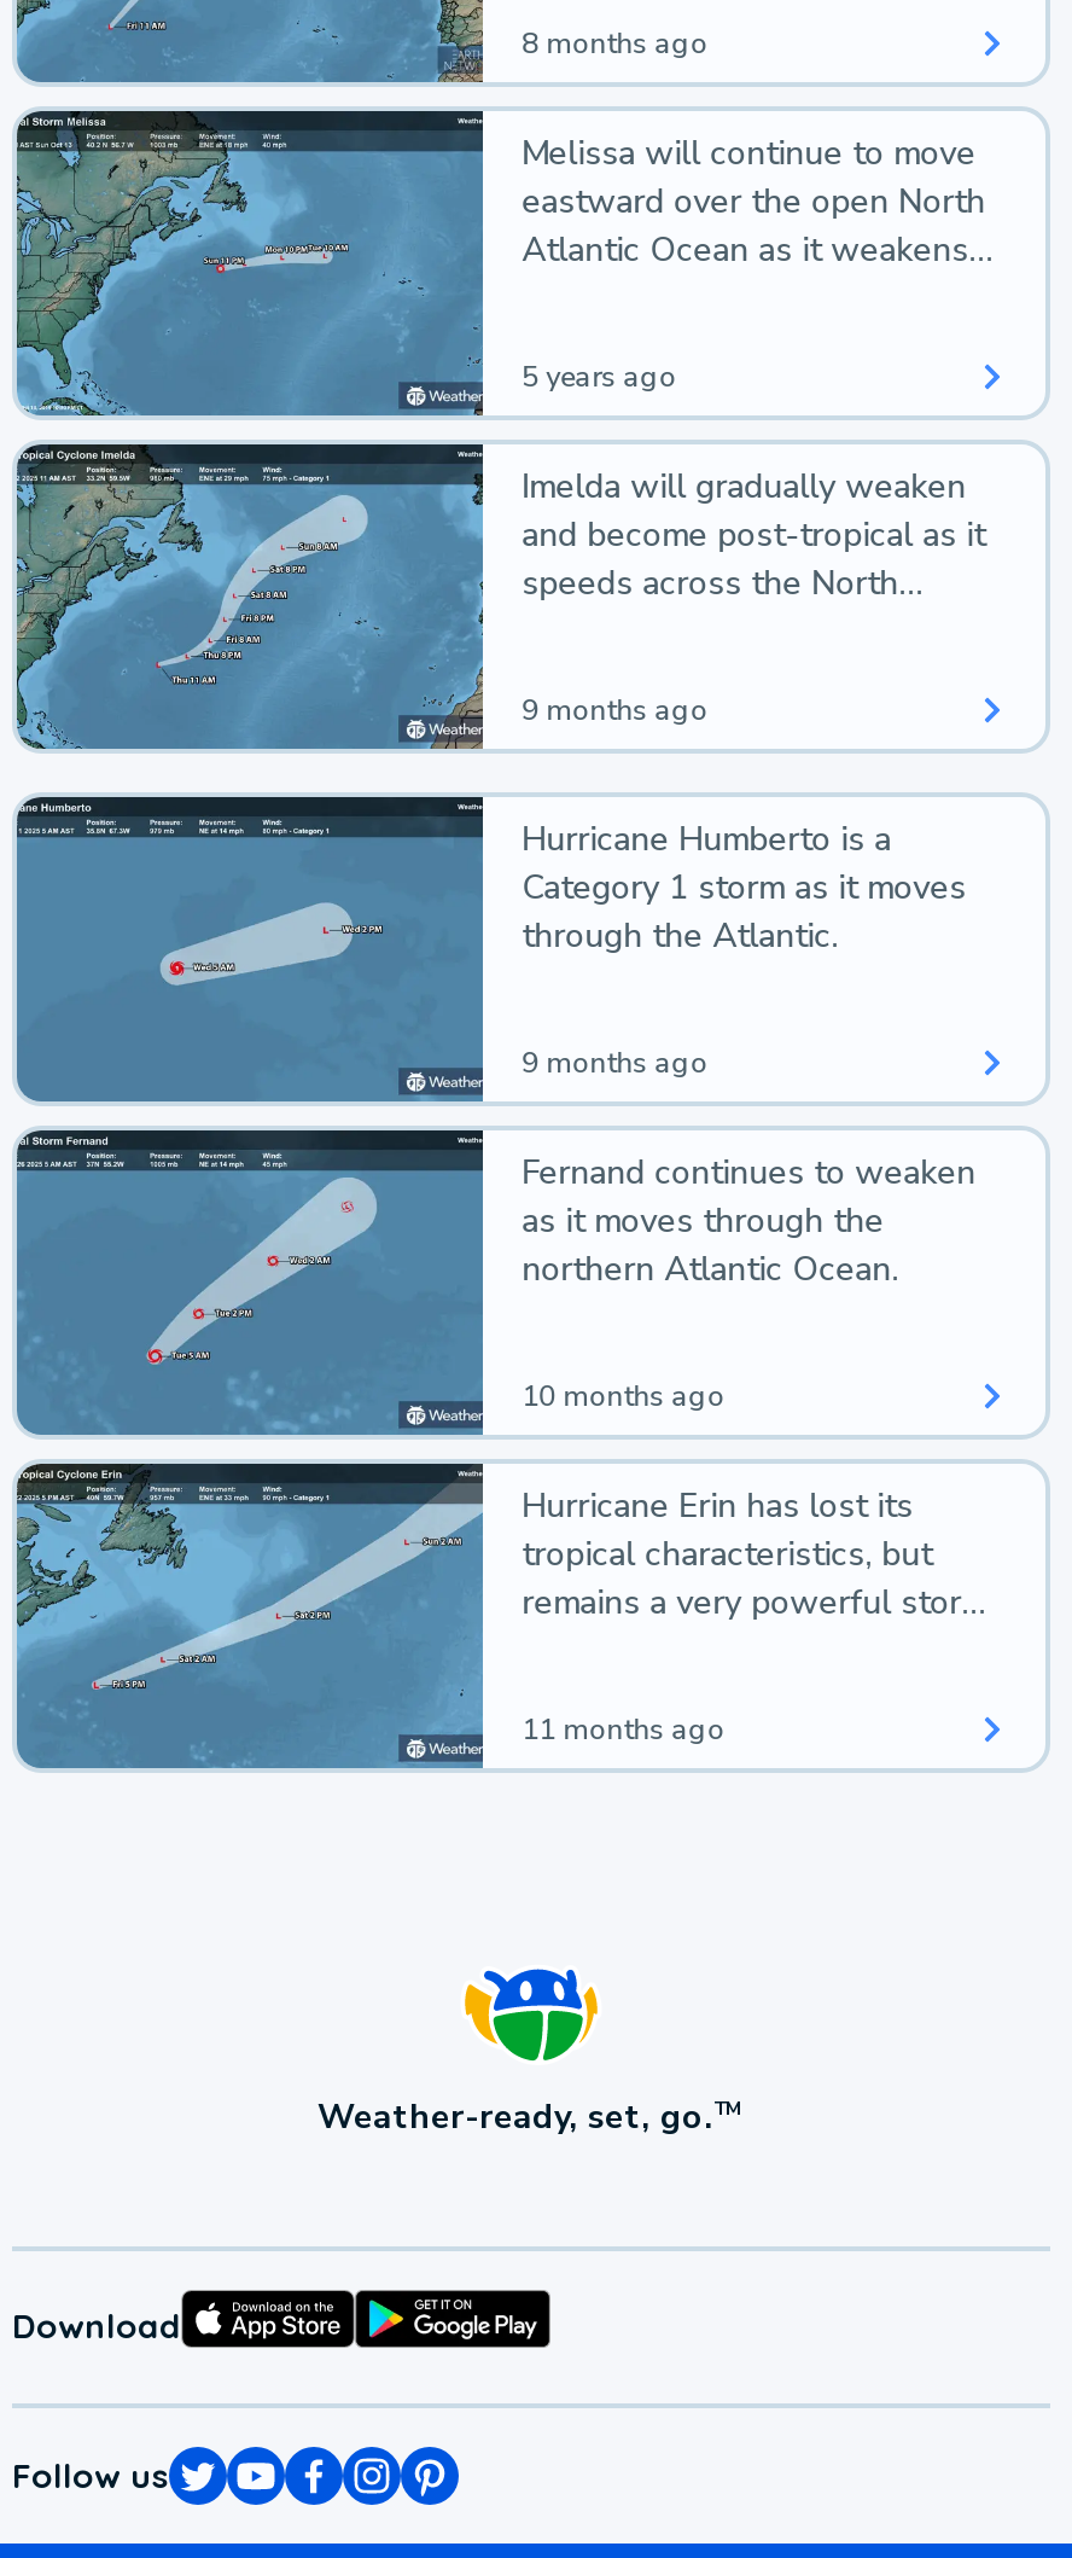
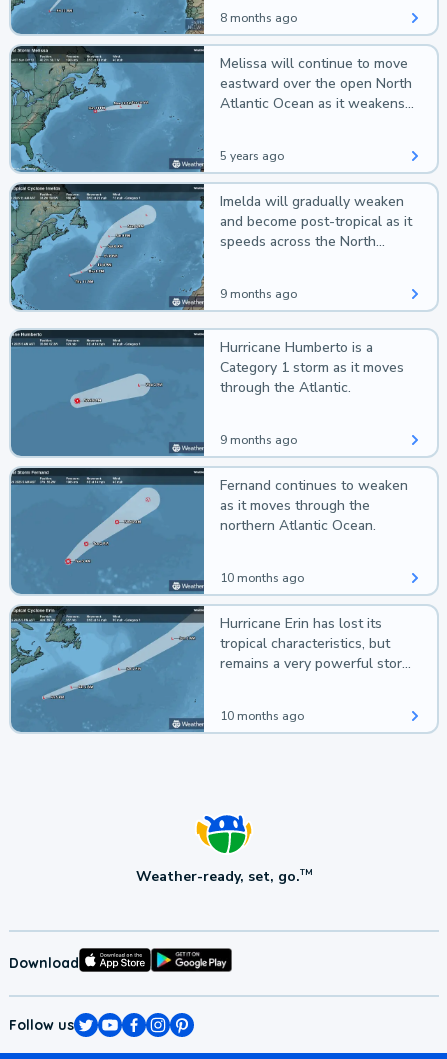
[522,1710,725,1749] 11 months ago -> [220,708,304,724] 10 months ago

